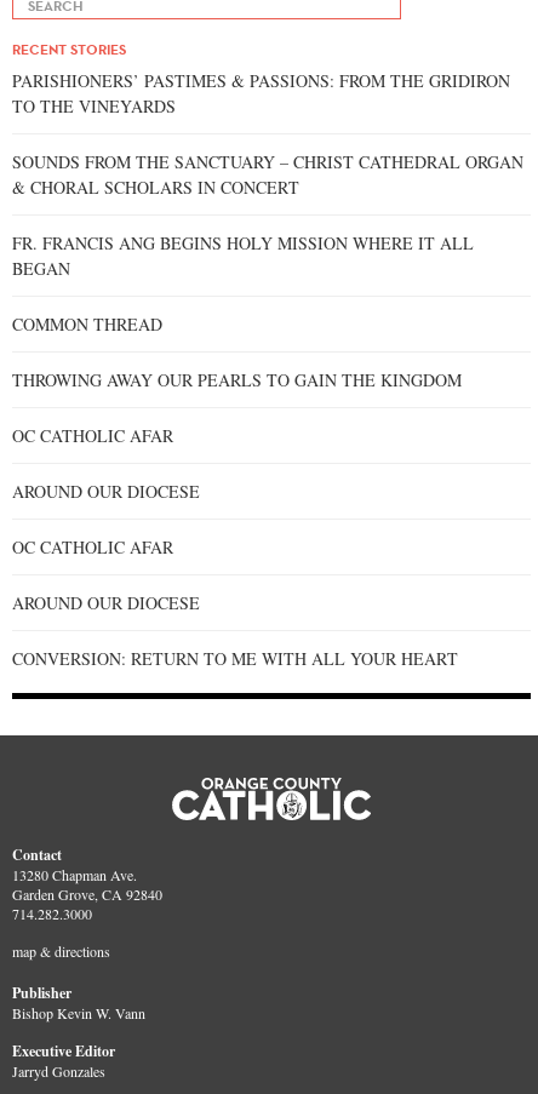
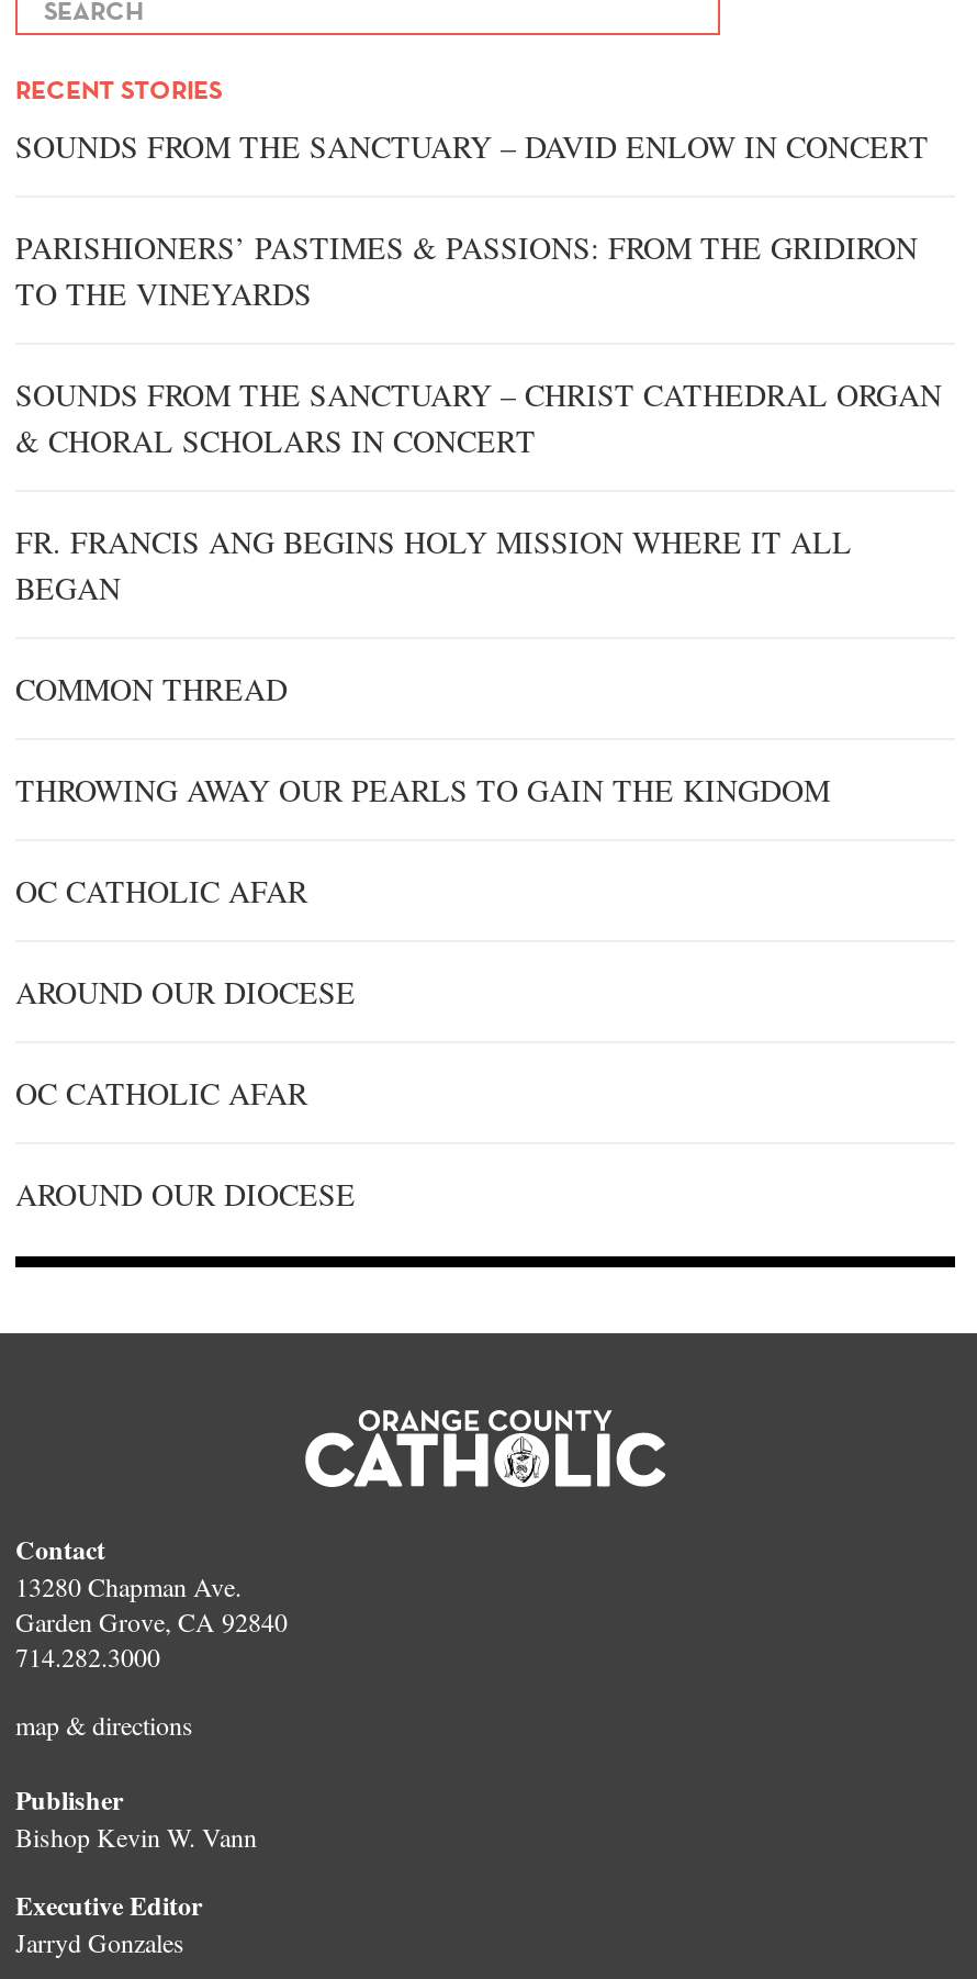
none -> [15,125,929,167] SOUNDS FROM THE SANCTUARY – DAVID ENLOW IN CONCERT
moved [12,69,523,614] -> [15,226,942,1215]: PARISHIONERS’ PASTIMES & PASSIONS: FROM THE GRIDIRON | TO THE VINEYARDS | SOUNDS FROM THE SANCTUARY – CHRIST CATHEDRAL ORGAN | ... | OC CATHOLIC AFAR | AROUND OUR DIOCESE
[12,647,458,670] CONVERSION: RETURN TO ME WITH ALL YOUR HEART -> none

